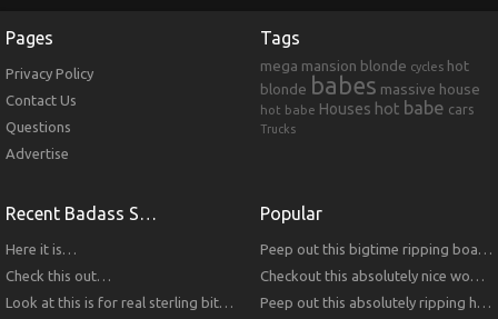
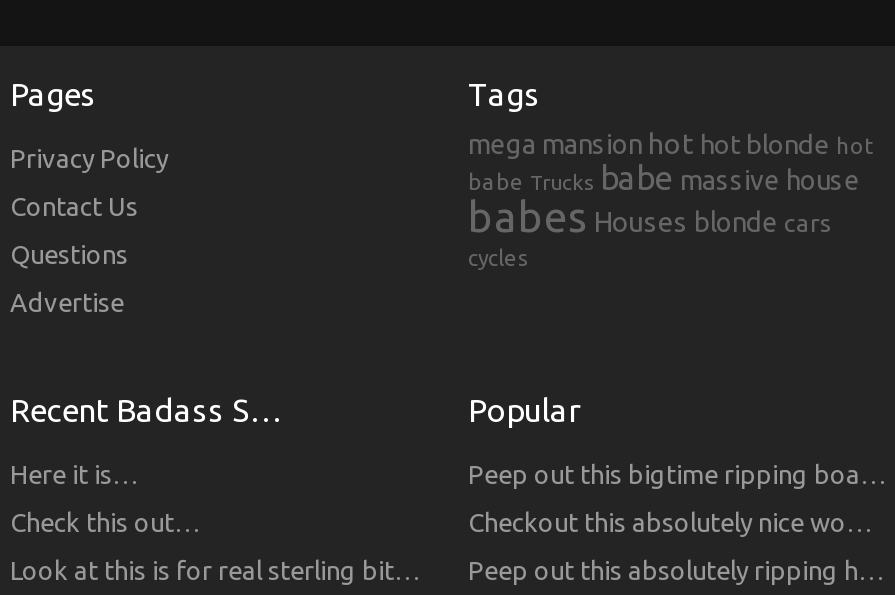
[260,57,480,136] mega mansion blonde cycles hot | blonde babes massive house | hot babe Houses hot babe cars | Trucks -> [468,128,874,270] mega mansion hot hot blonde hot | babe Trucks babe massive house | babes Houses blonde cars | cycles

